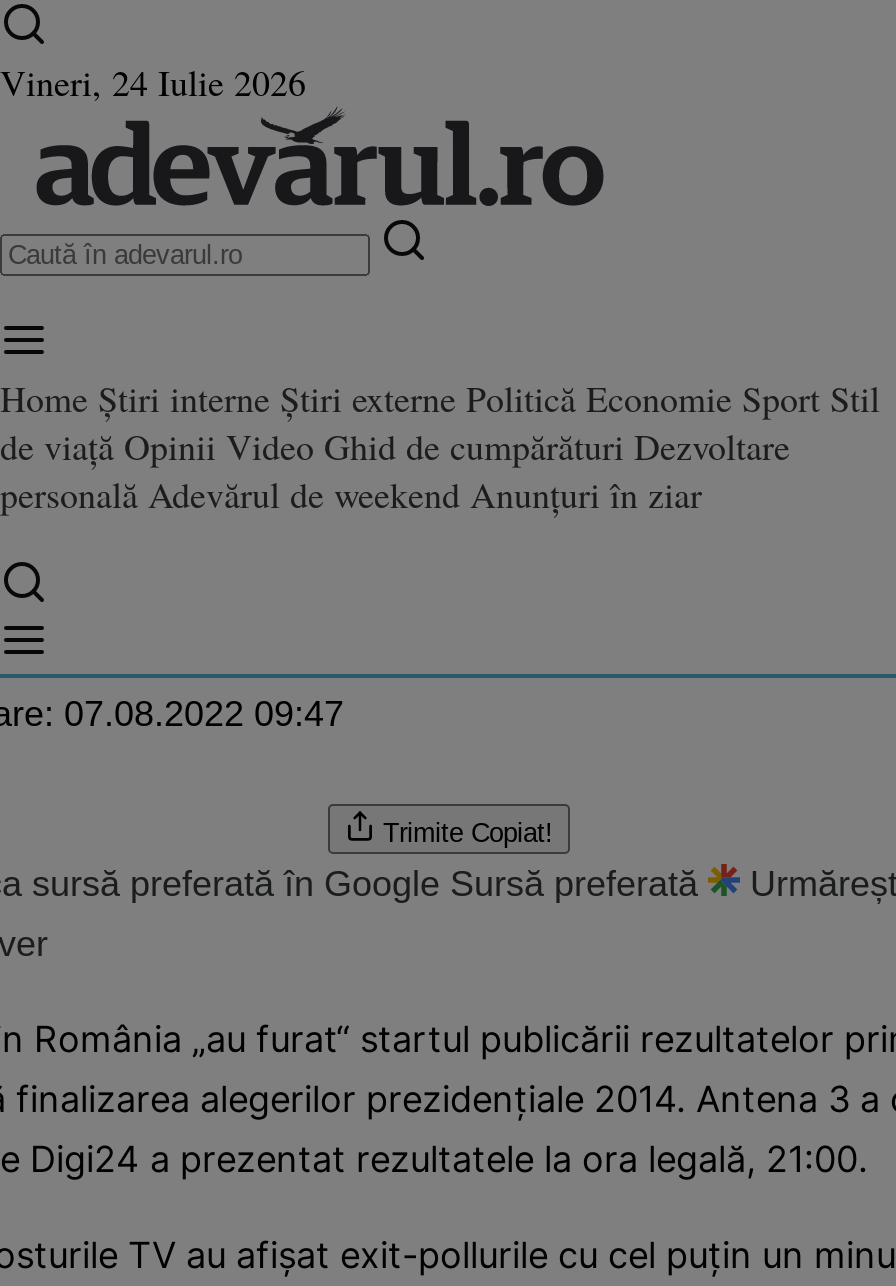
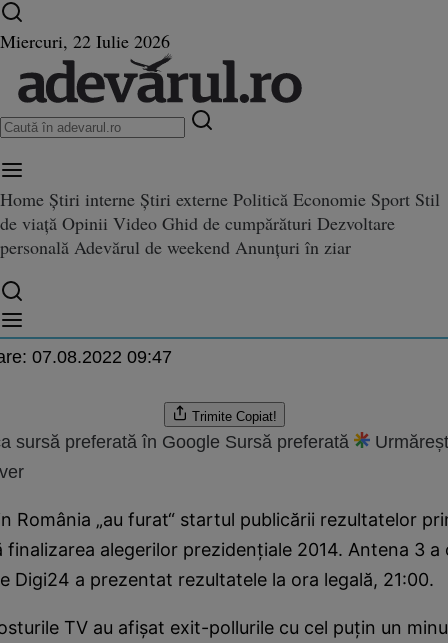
[0,58,306,106] Vineri, 24 Iulie 2026 -> [0,29,170,53] Miercuri, 22 Iulie 2026

